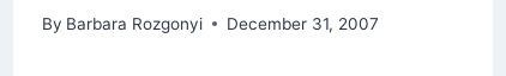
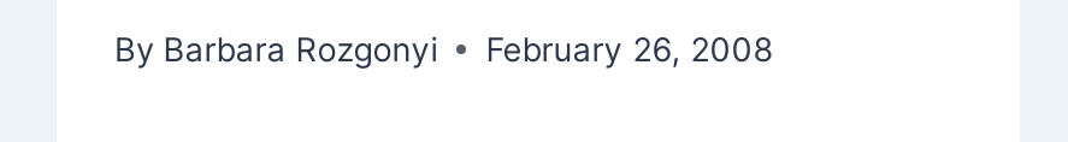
[42,14,379,33] By Barbara Rozgonyi December 31, 2007 -> [114,29,772,68] By Barbara Rozgonyi February 26, 2008

